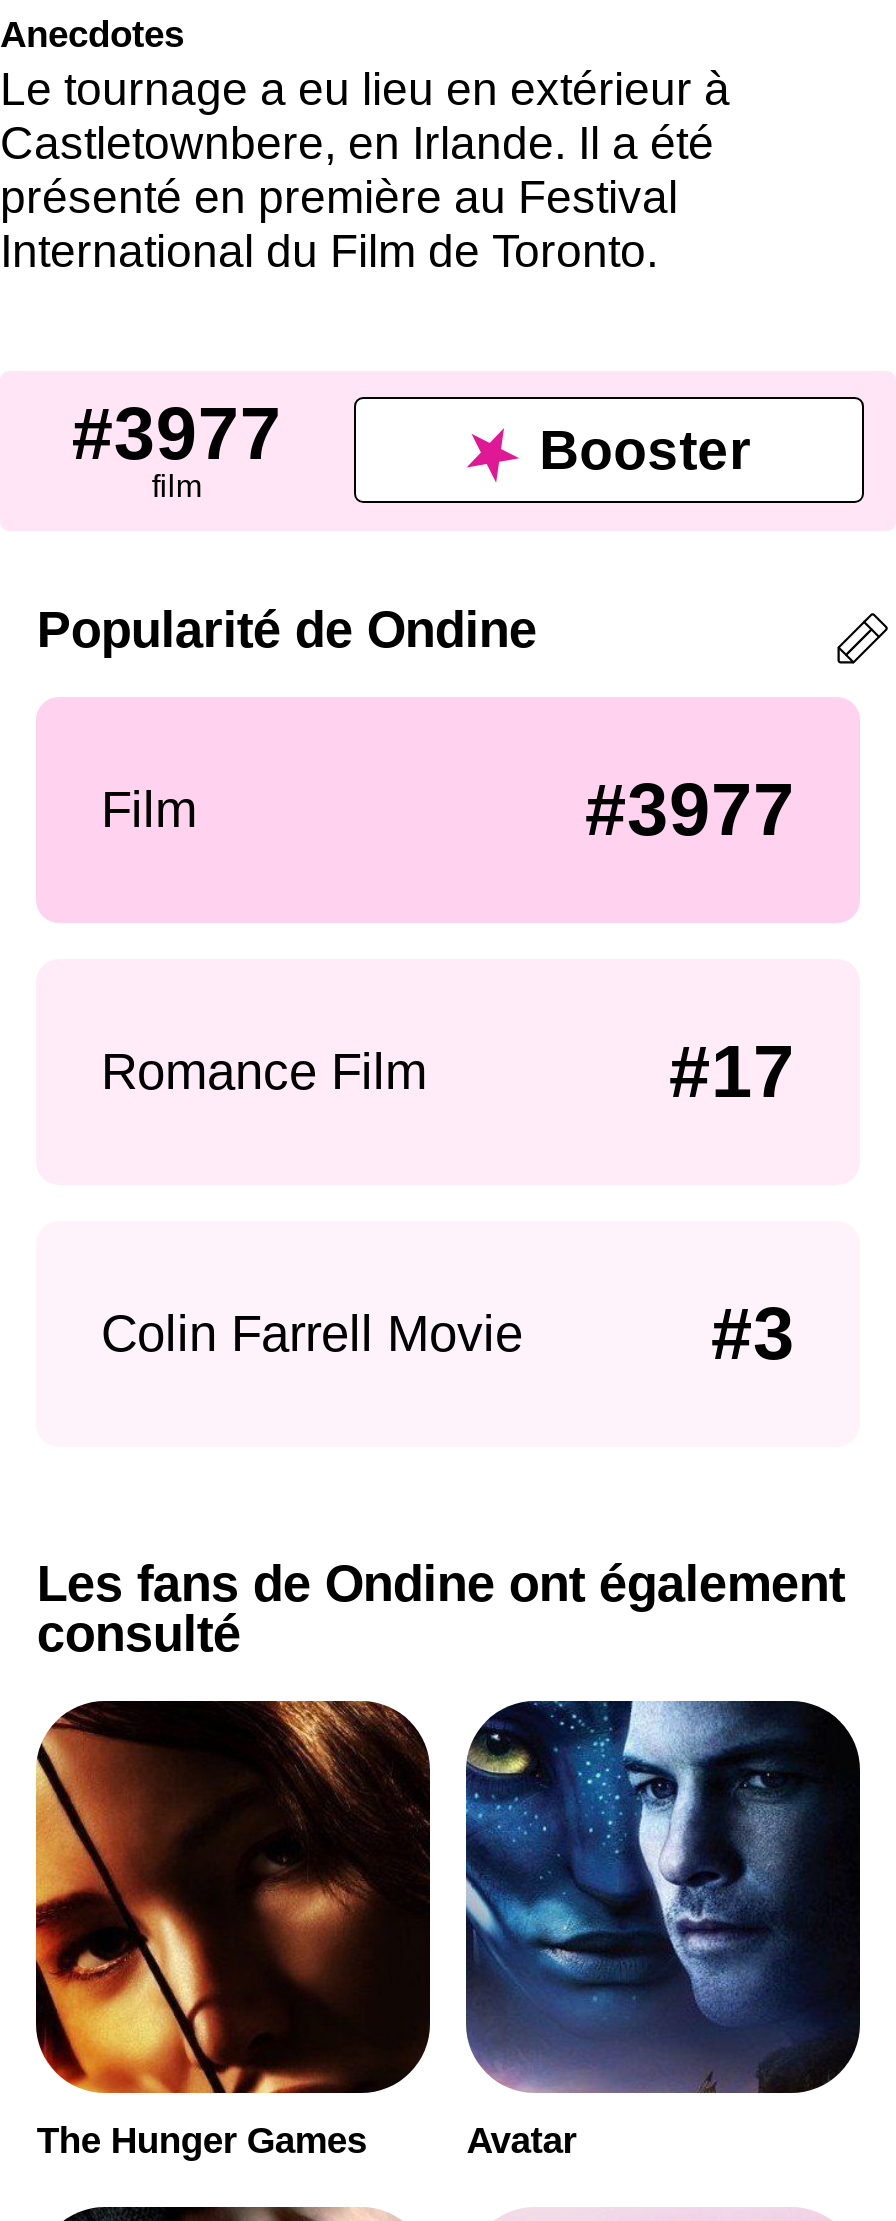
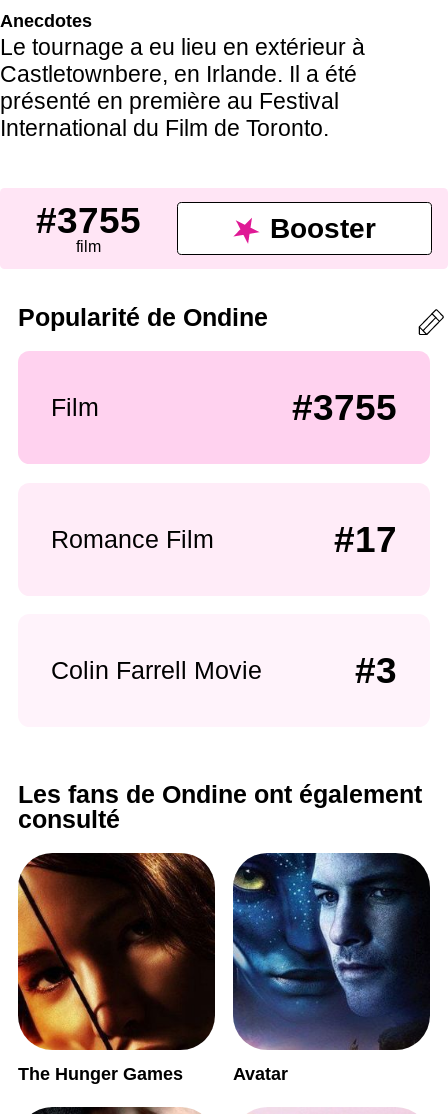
[72,393,282,475] #3977 -> [36,200,141,241] #3755
[585,768,795,850] #3977 -> [292,387,397,428] #3755

